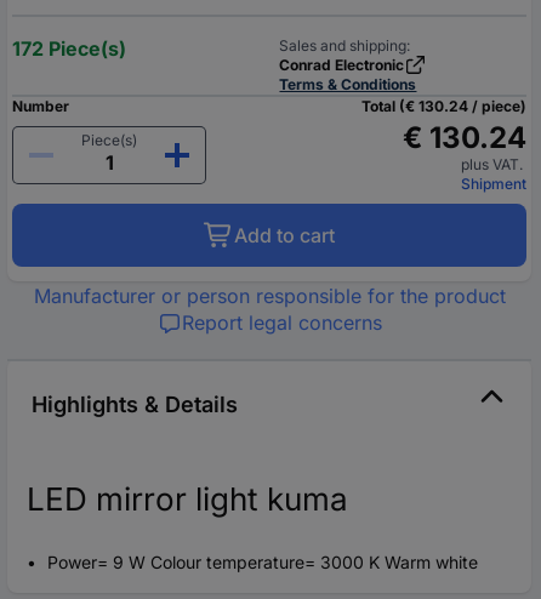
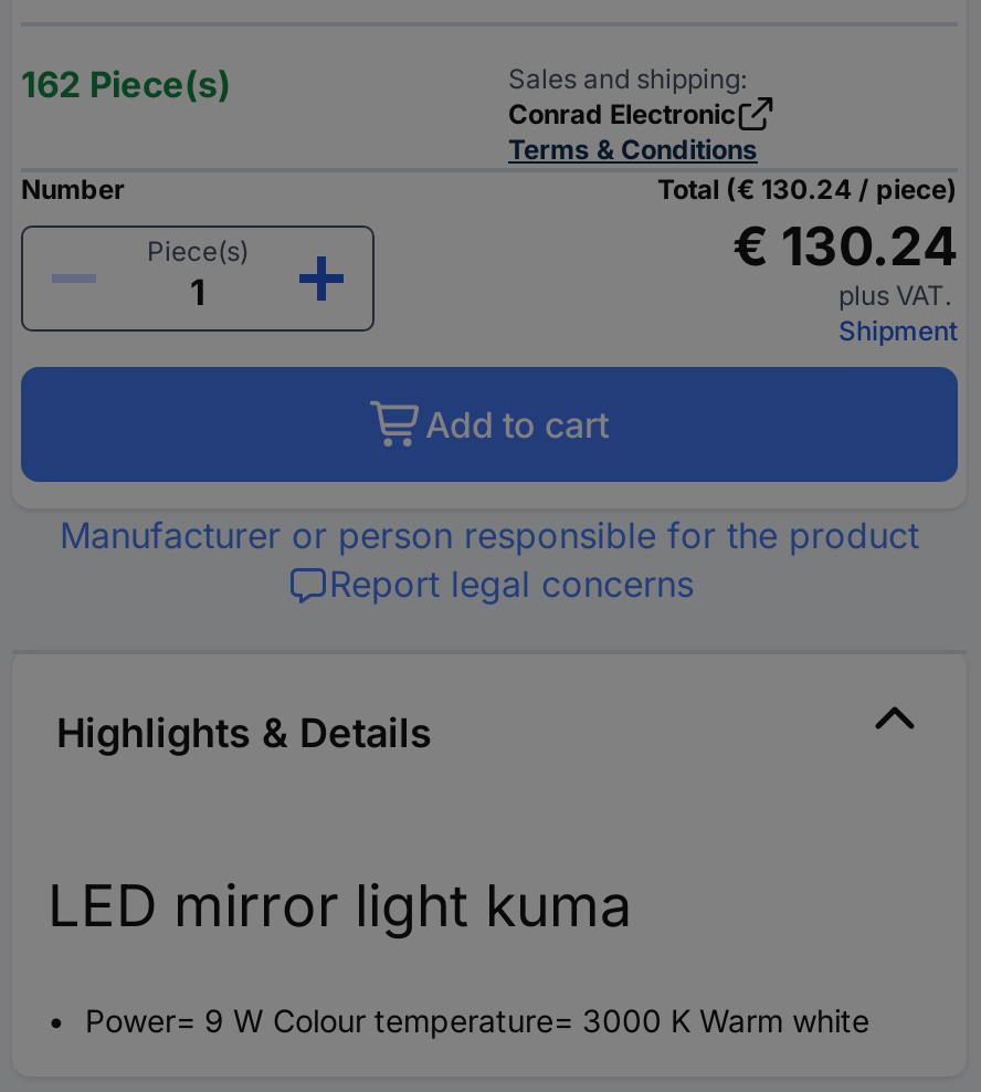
[12,36,126,61] 172 Piece(s) -> [21,62,231,106] 162 Piece(s)

